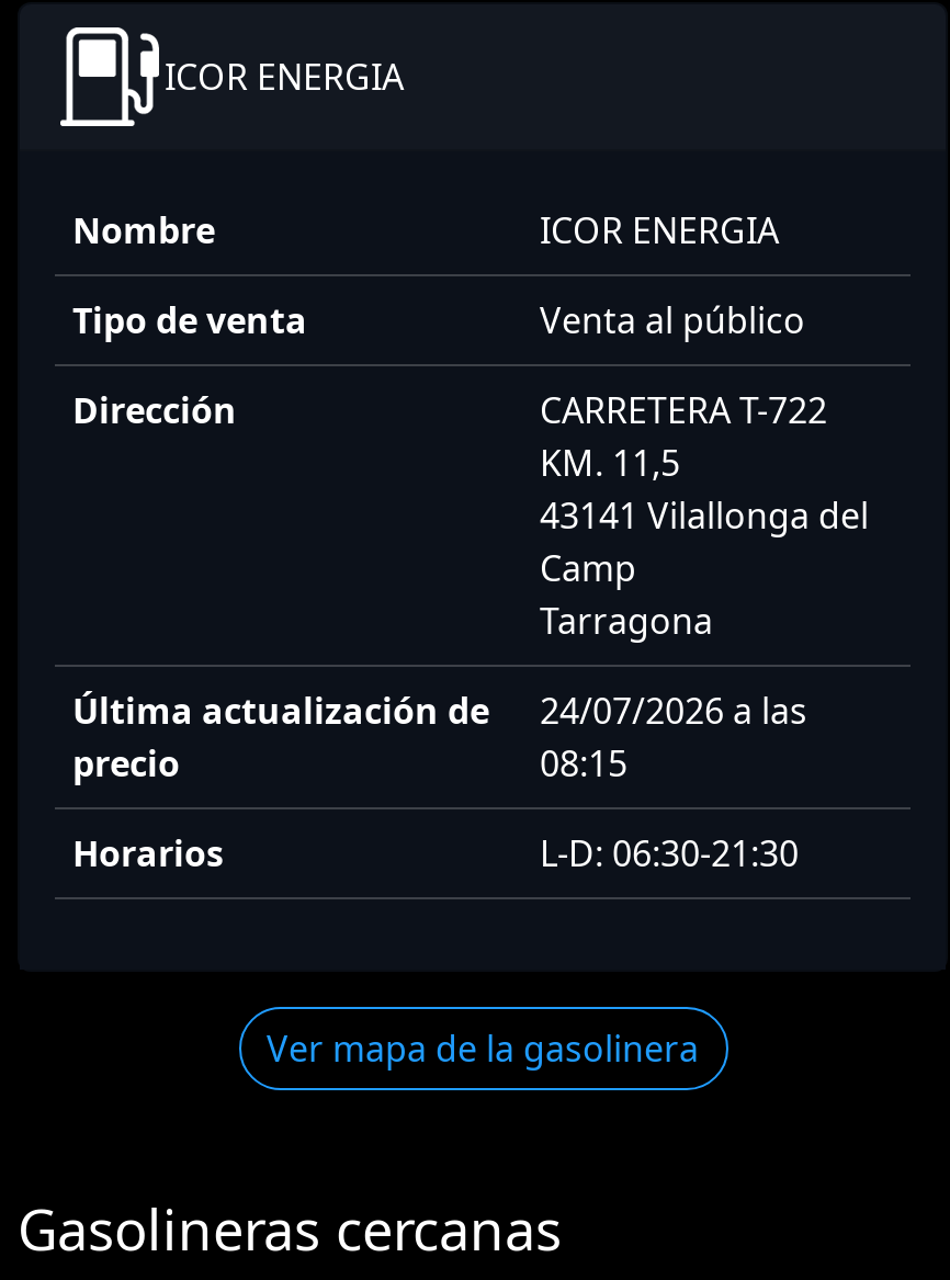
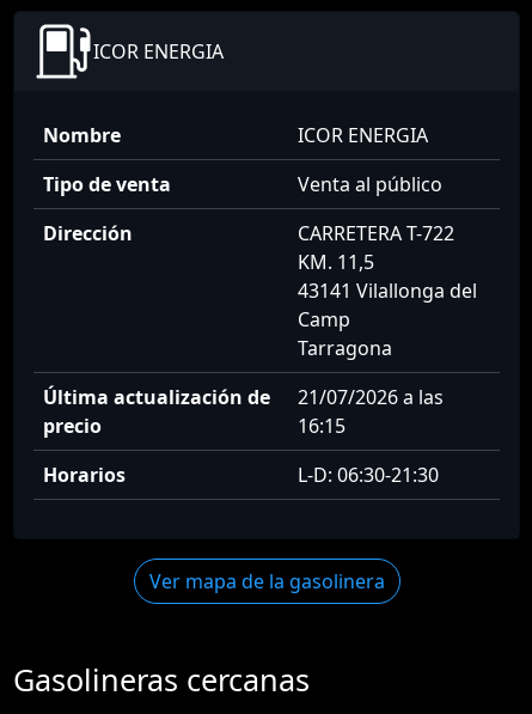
[72,687,807,735] Última actualización de 24/07/2026 a las -> [43,384,444,410] Última actualización de 21/07/2026 a las
[540,739,627,788] 08:15 -> [298,413,346,439] 16:15

